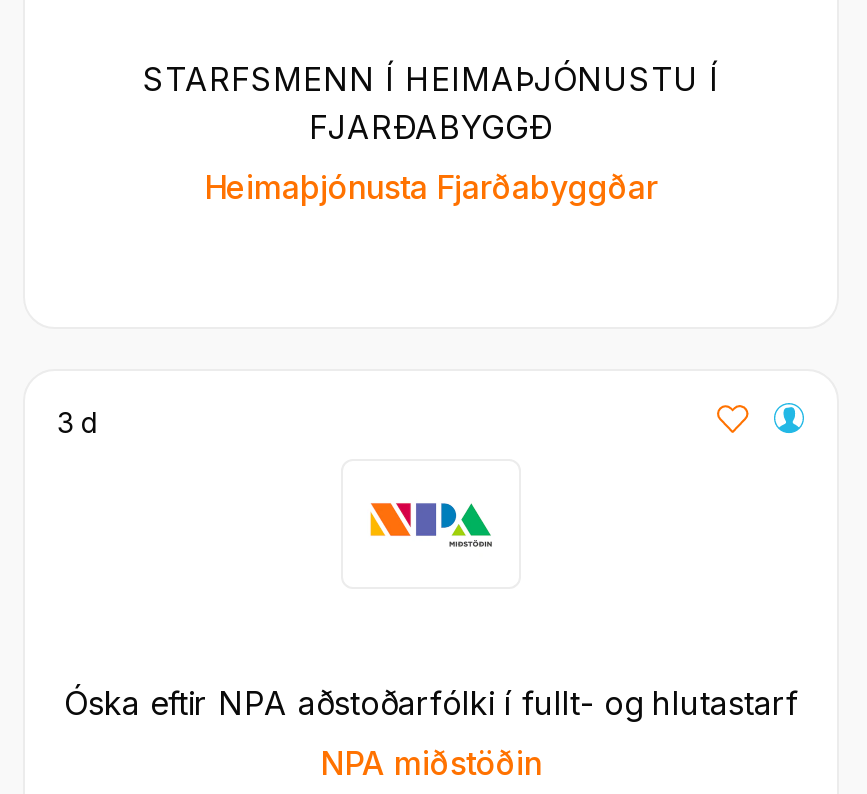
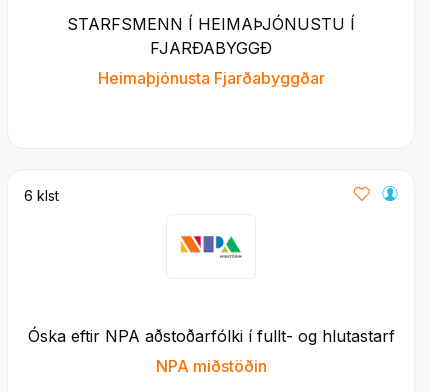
[57,405,99,439] 3 d -> [24,187,59,204] 6 klst

